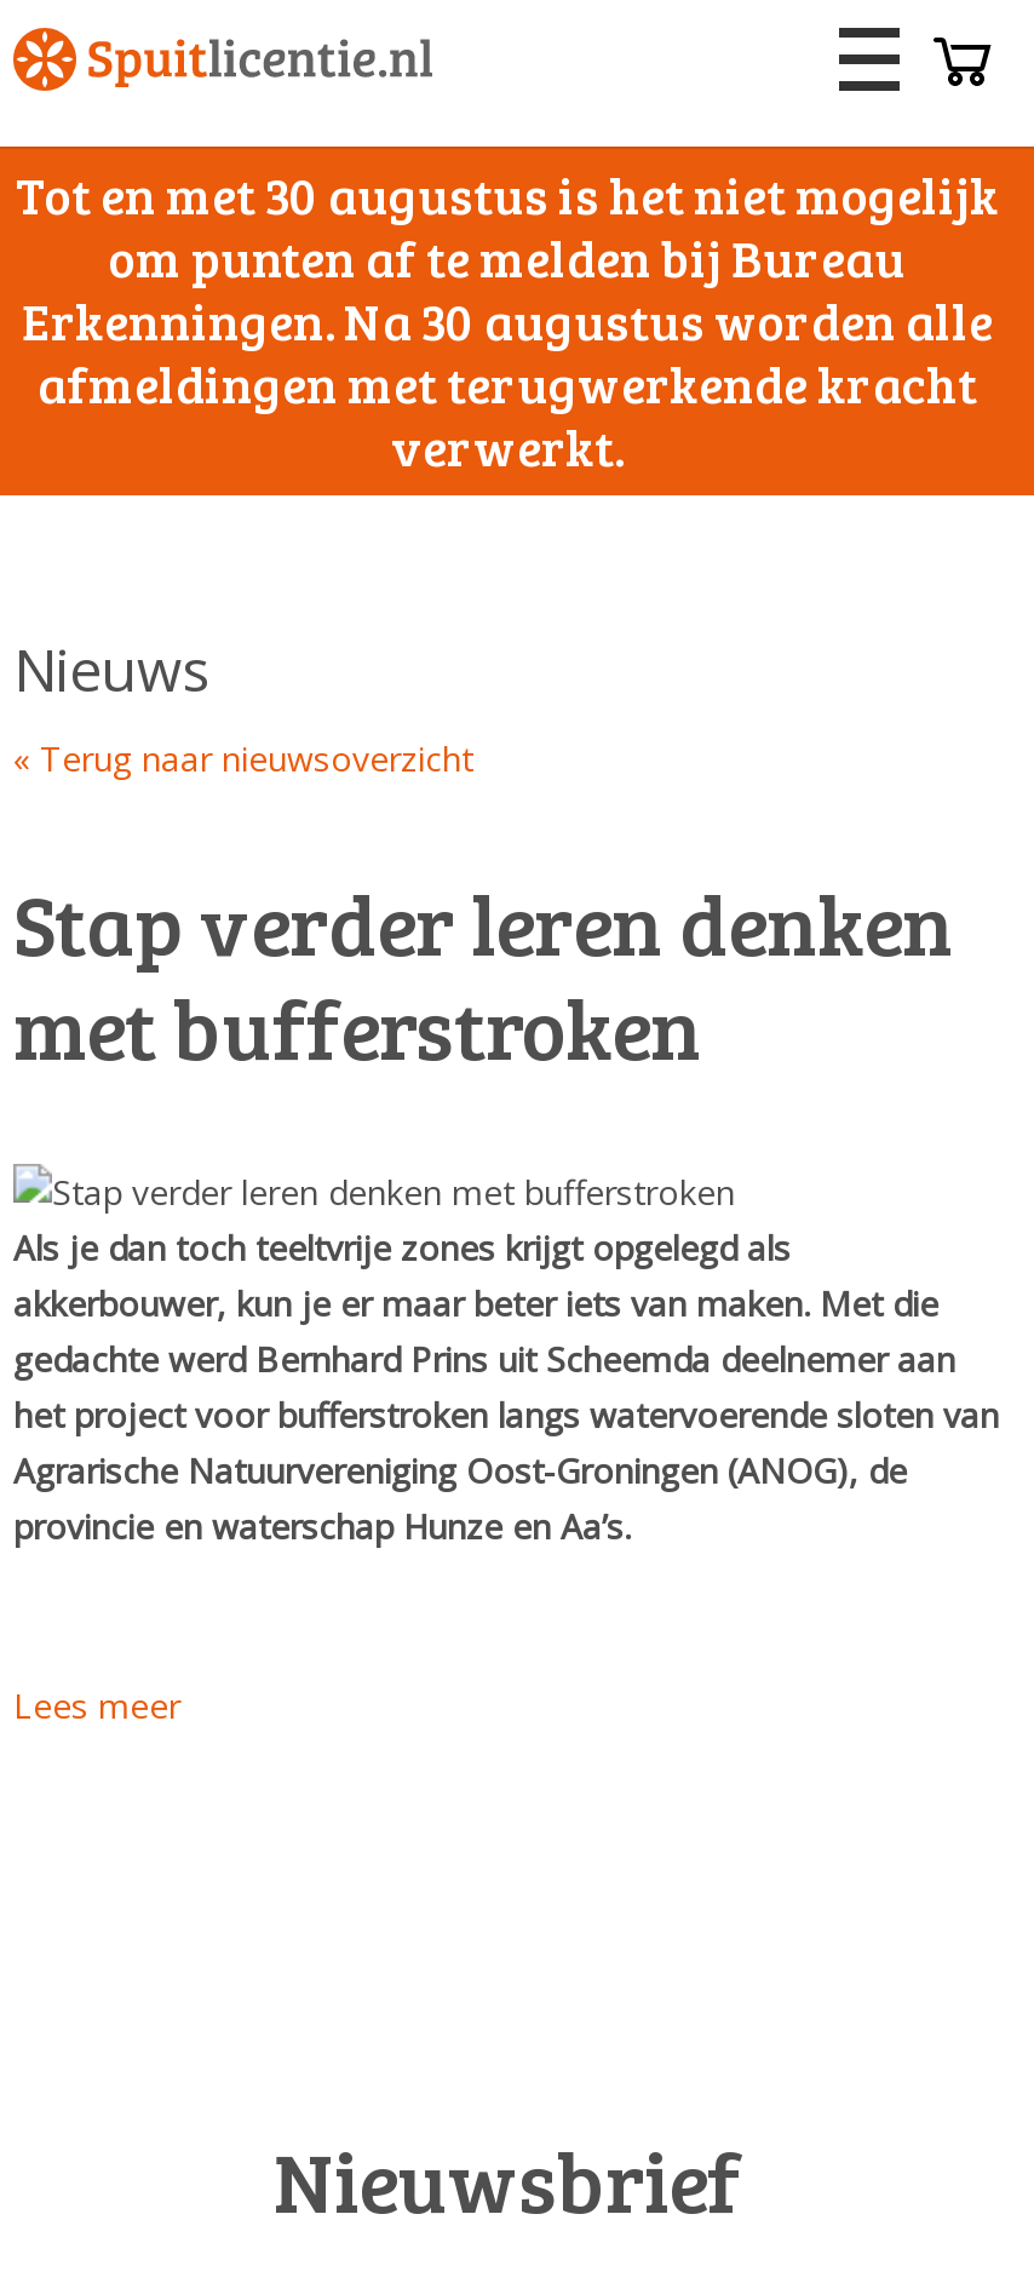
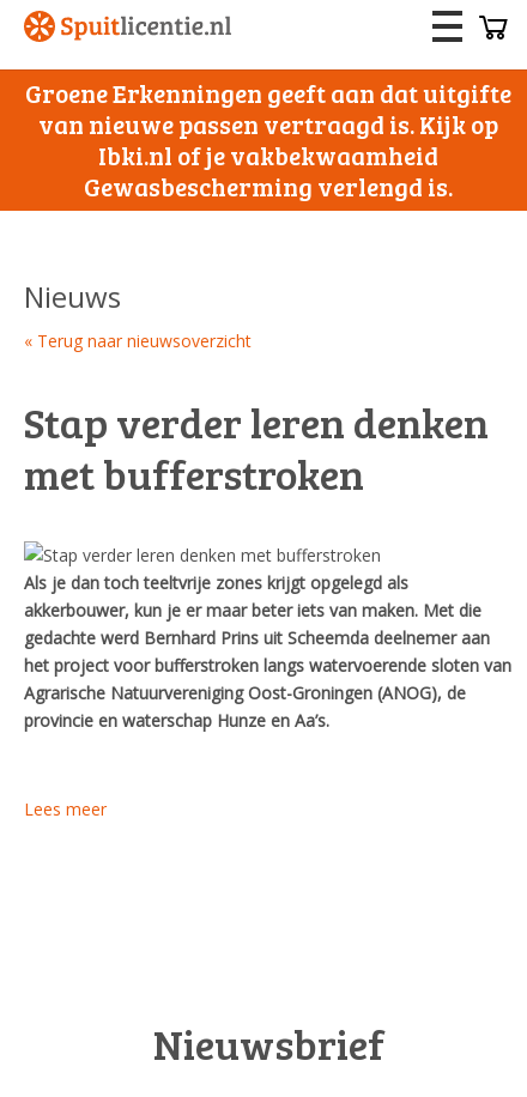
[16,159,999,481] Tot en met 30 augustus is het niet mogelijk | om punten af te melden bij Bureau | Erkenningen. Na 30 augustus worden alle | afmeldingen met terugwerkende kracht | verwerkt. -> [25,75,511,204] Groene Erkenningen geeft aan dat uitgifte | van nieuwe passen vertraagd is. Kijk op | Ibki.nl of je vakbekwaamheid | Gewasbescherming verlengd is.

